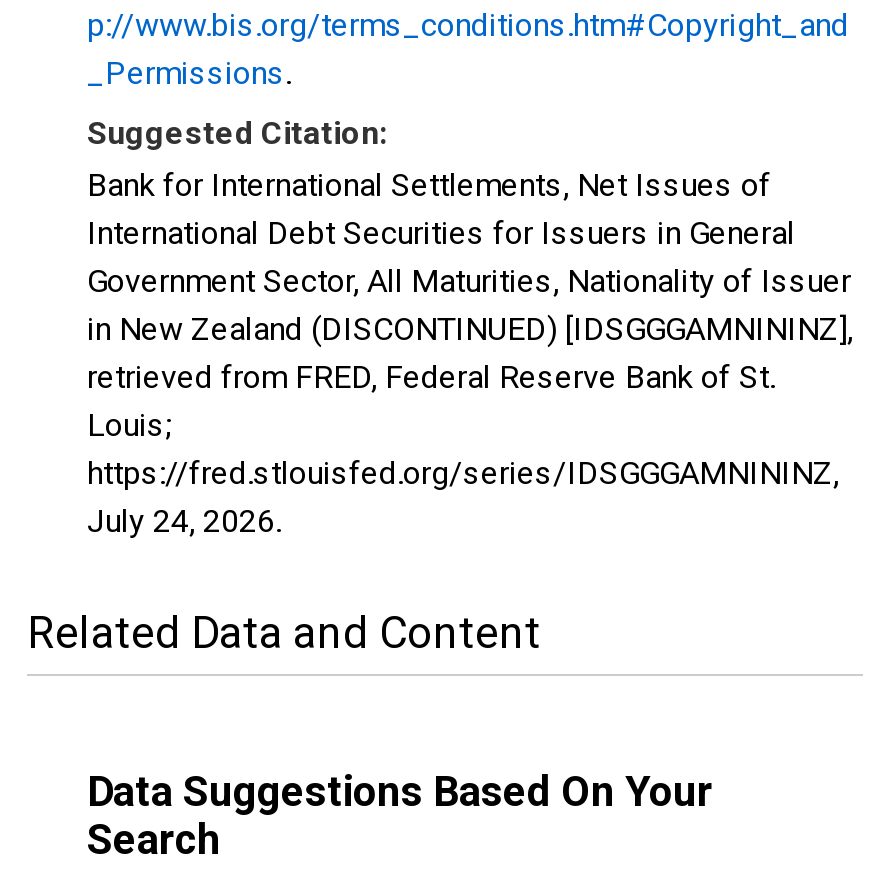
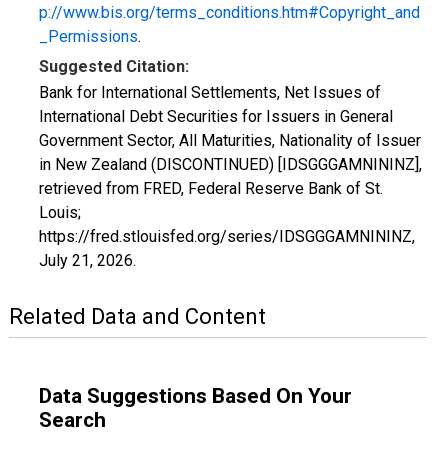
[87,502,281,540] July 24, 2026. -> [39,251,136,270] July 21, 2026.

